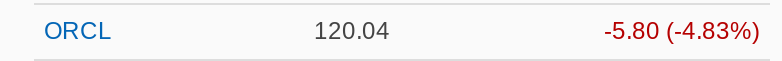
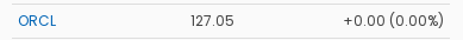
[314,17,390,45] 120.04 -> [190,10,234,30] 127.05
[604,17,760,45] -5.80 (-4.83%) -> [343,10,444,30] +0.00 (0.00%)

